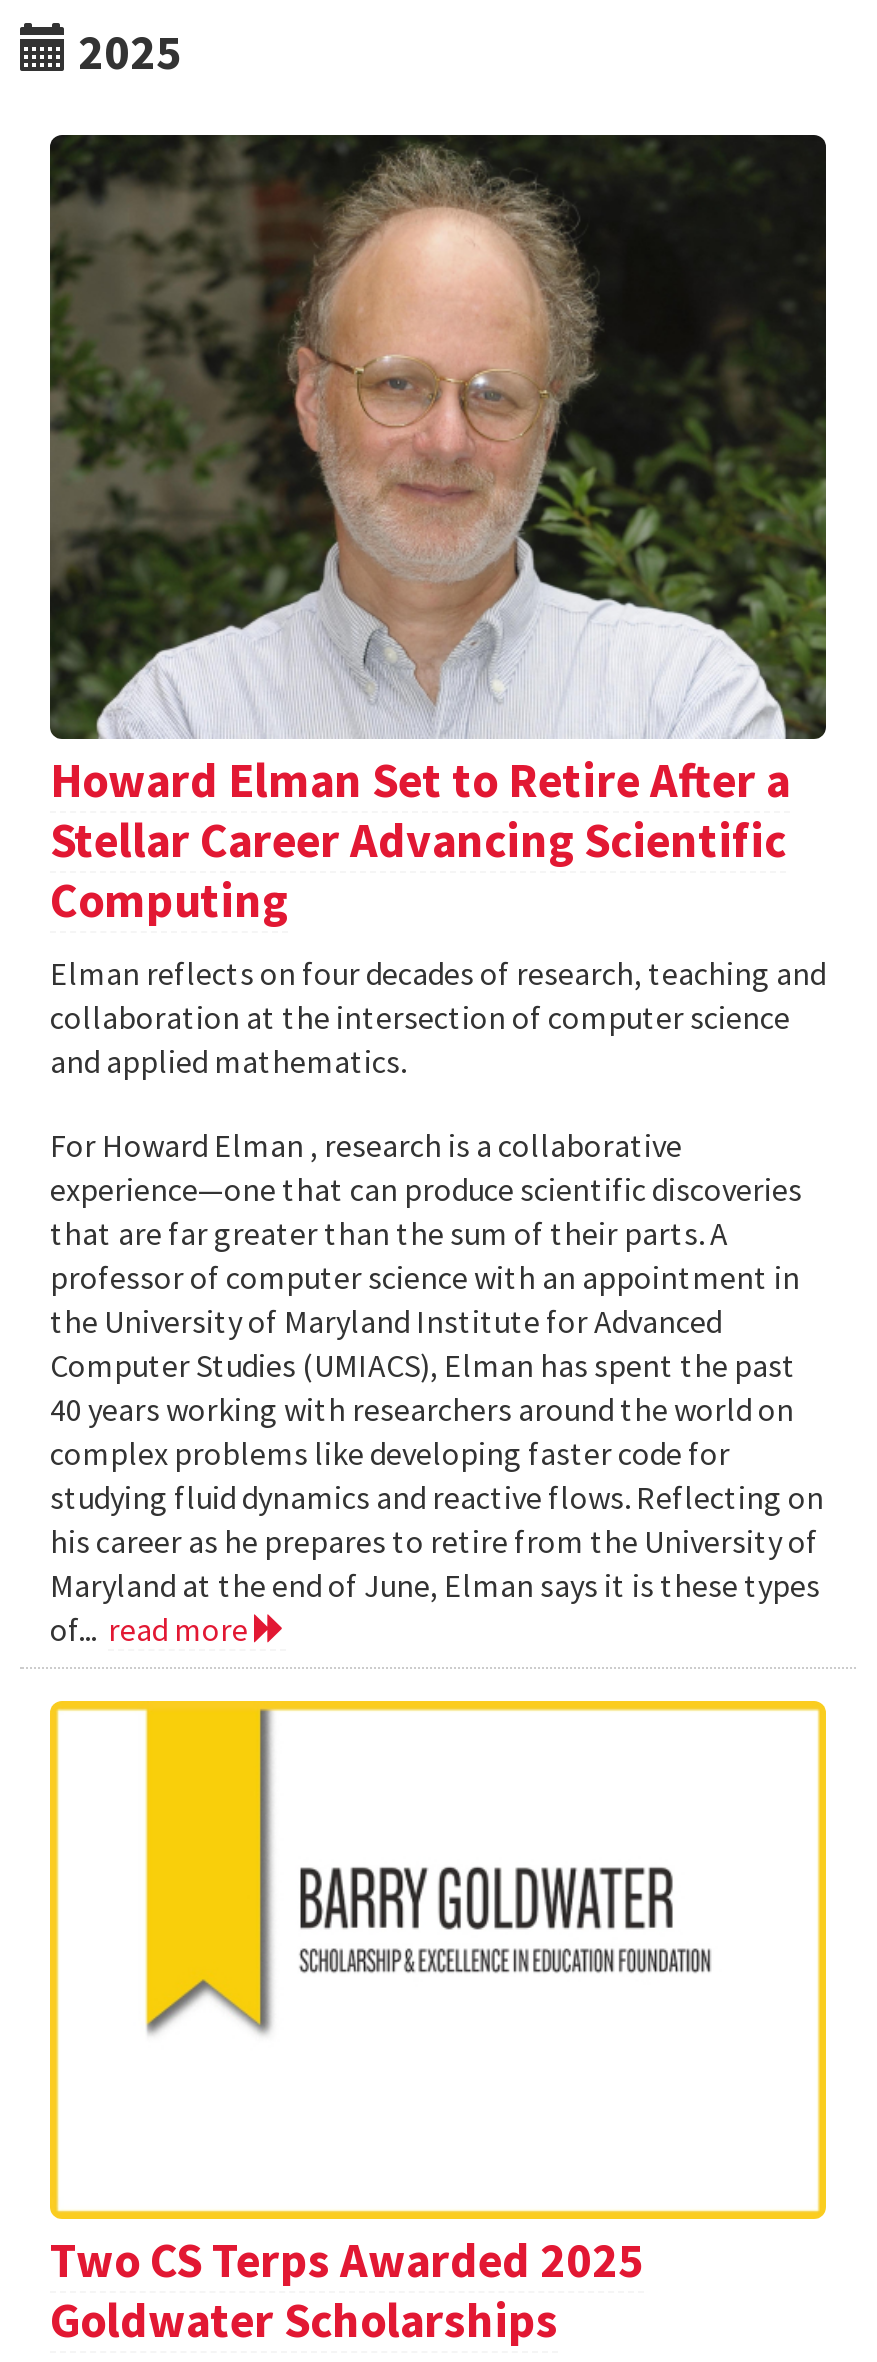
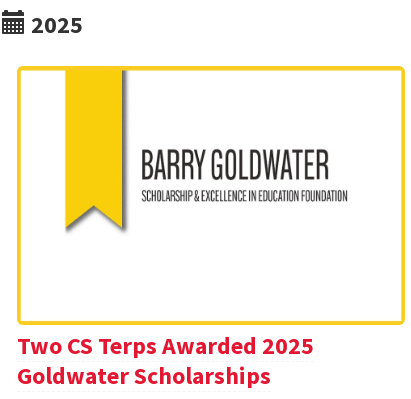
[48,133,828,1650] [image] | Howard Elman Set to Retire After a | Stellar Career Advancing Scientific | Computing | Elman reflects on four decades of research, teaching and | collaboration at the intersection of computer science | and applied mathematics. | For Howard Elman , research is a collaborative | experience—one that can produce scientific discoveries | that are far greater than the sum of their parts. A | professor of computer science with an appointment in | the University of Maryland Institute for Advanced | Computer Studies (UMIACS), Elman has spent the past | 40 years working with researchers around the world on | complex problems like developing faster code for | studying fluid dynamics and reactive flows. Reflecting on | his career as he prepares to retire from the University of | Maryland at the end of June, Elman says it is these types | of... read more -> none

